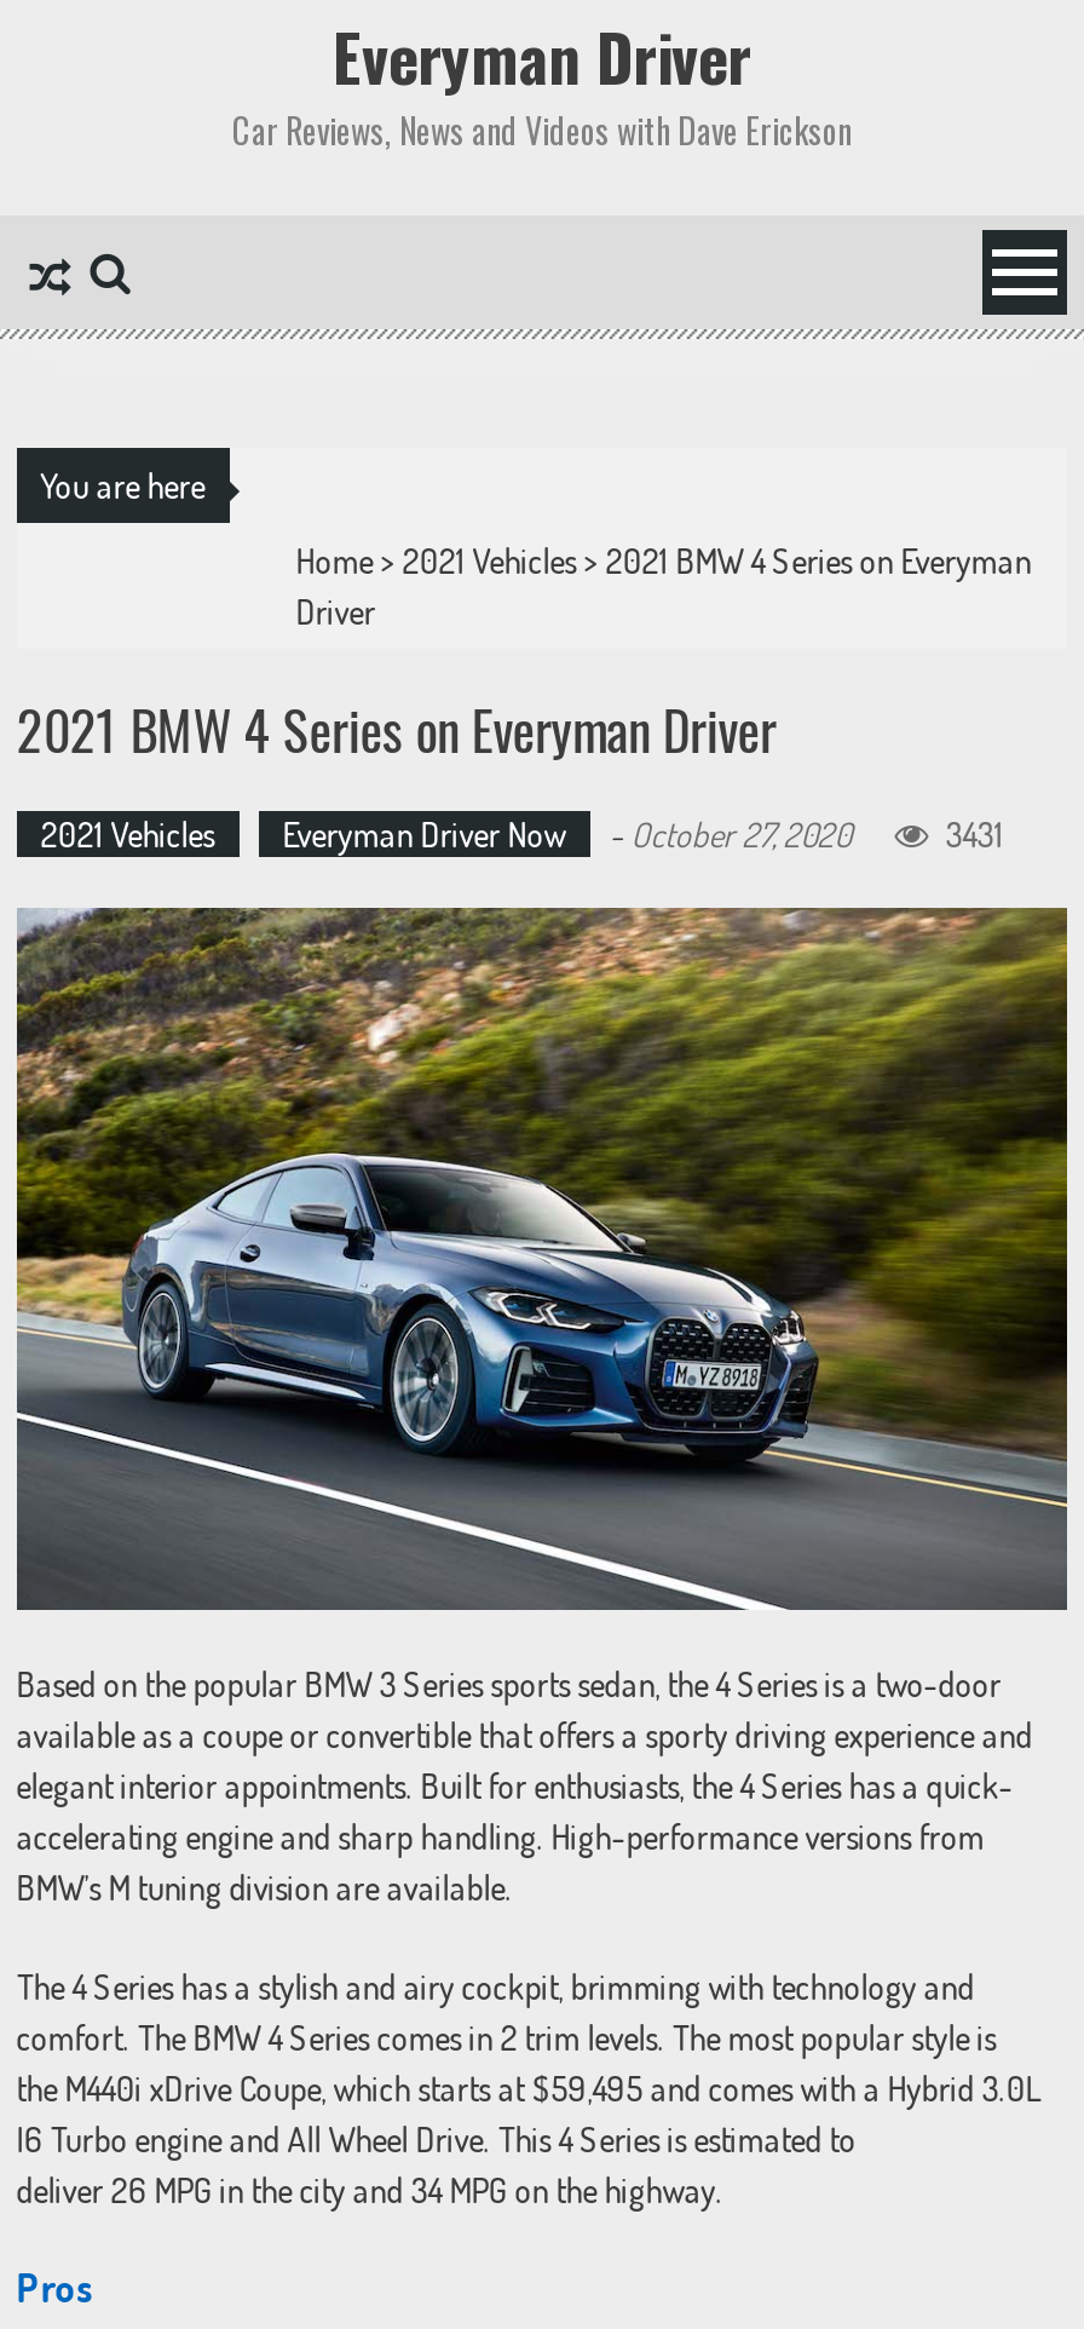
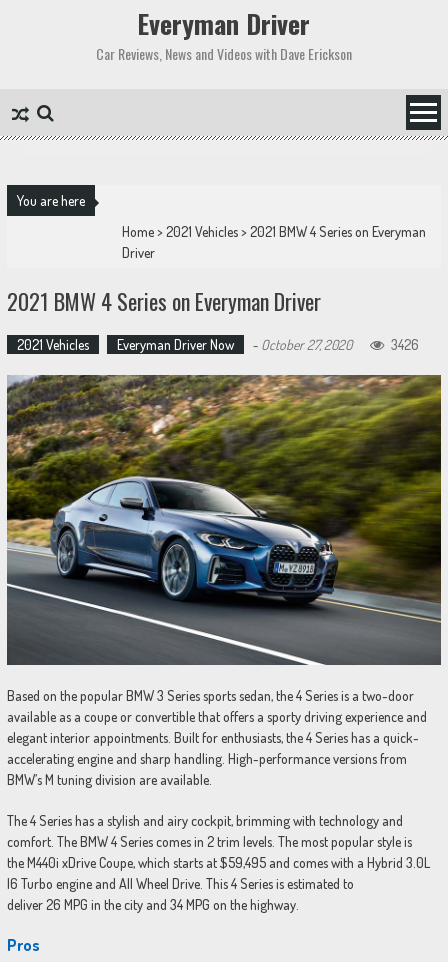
[945,813,1003,855] 3431 -> [391,336,419,353] 3426

